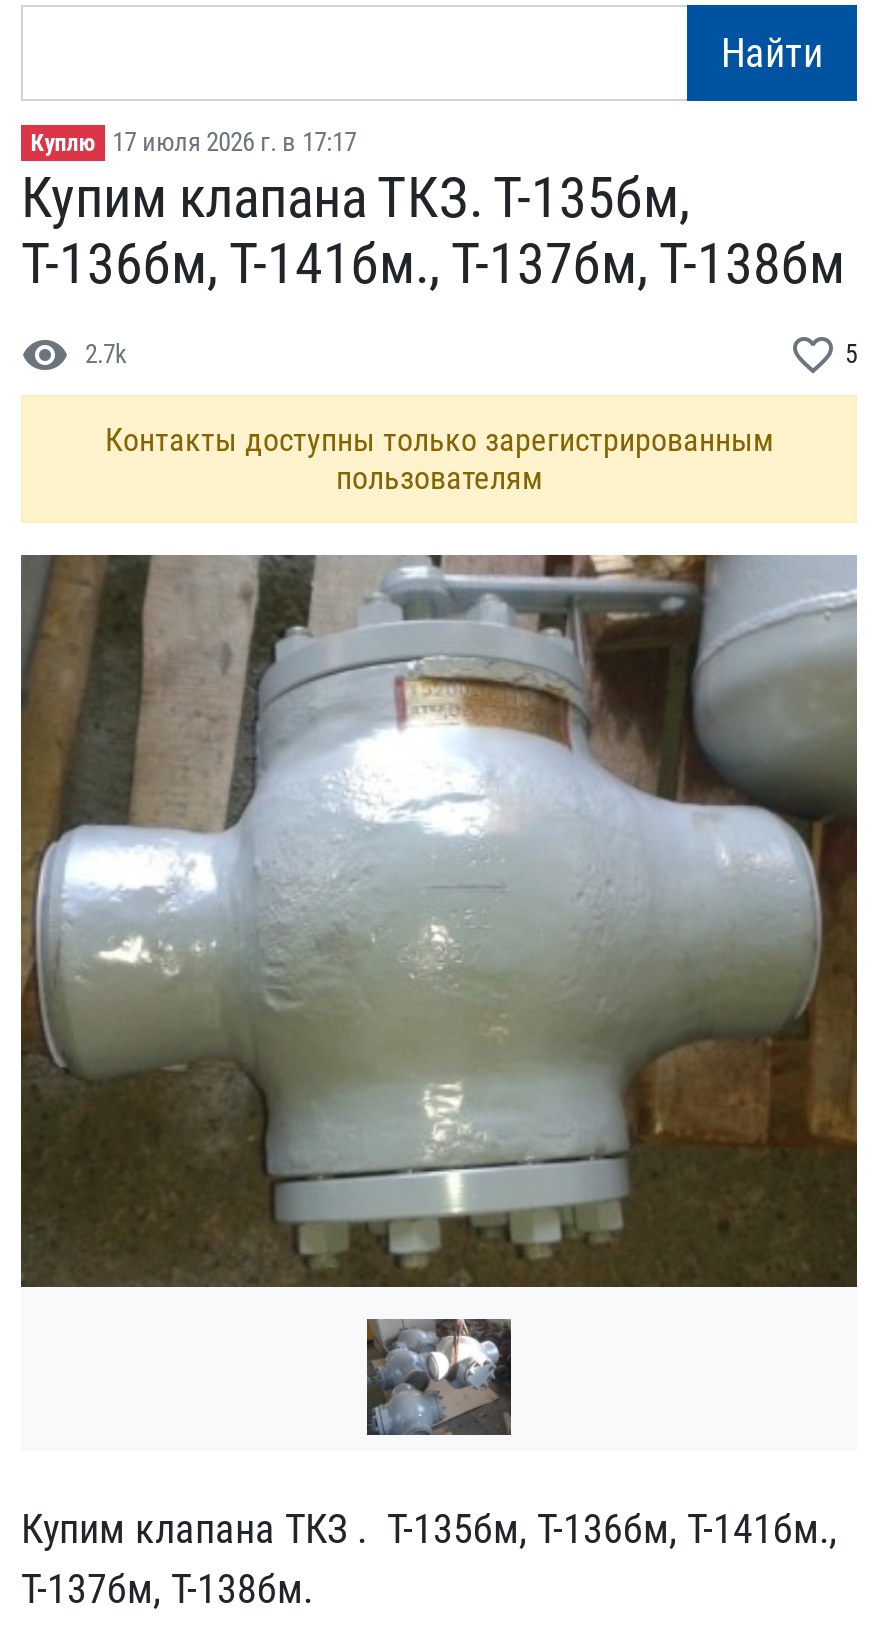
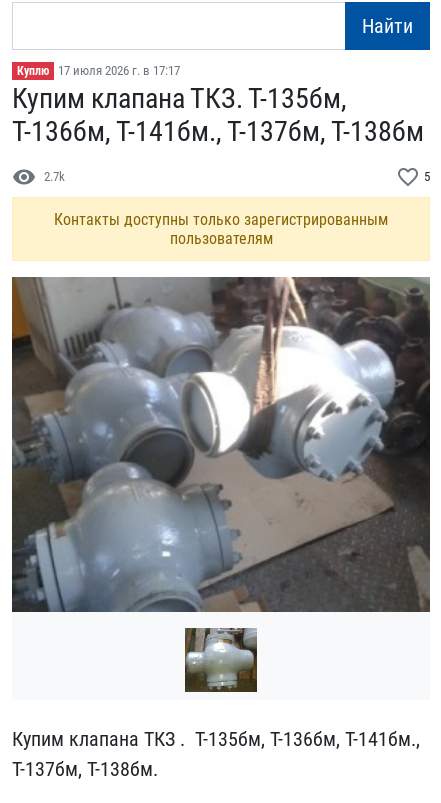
[19,553,859,1289] [image] -> [12,276,430,617] [image]
[367,1309,511,1435] [image] -> [184,627,257,692] [image]

